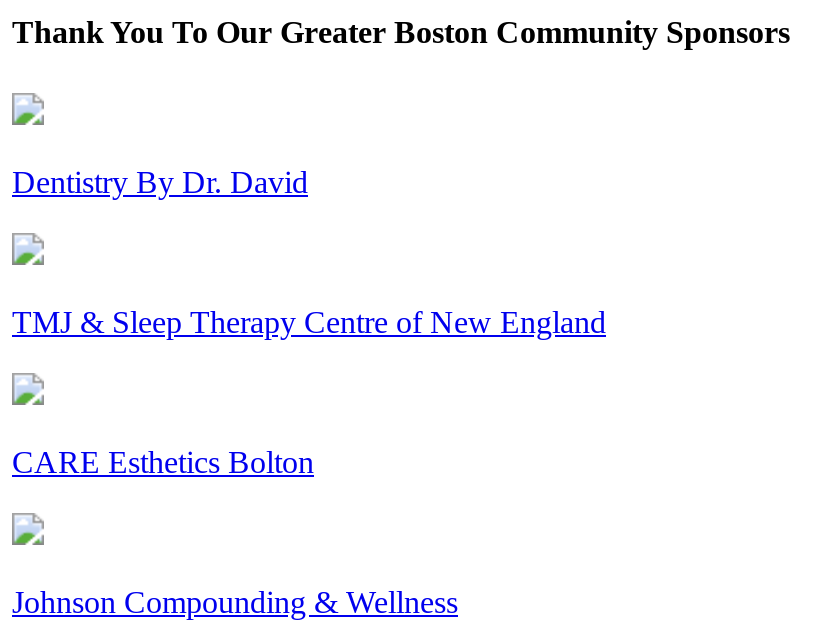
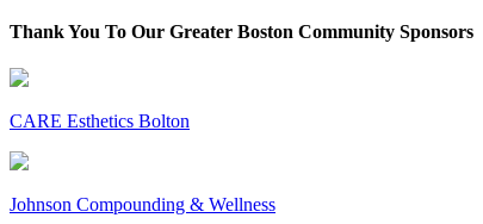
[12,165,308,199] Dentistry By Dr. David -> none
[12,305,606,339] TMJ & Sleep Therapy Centre of New England -> none

